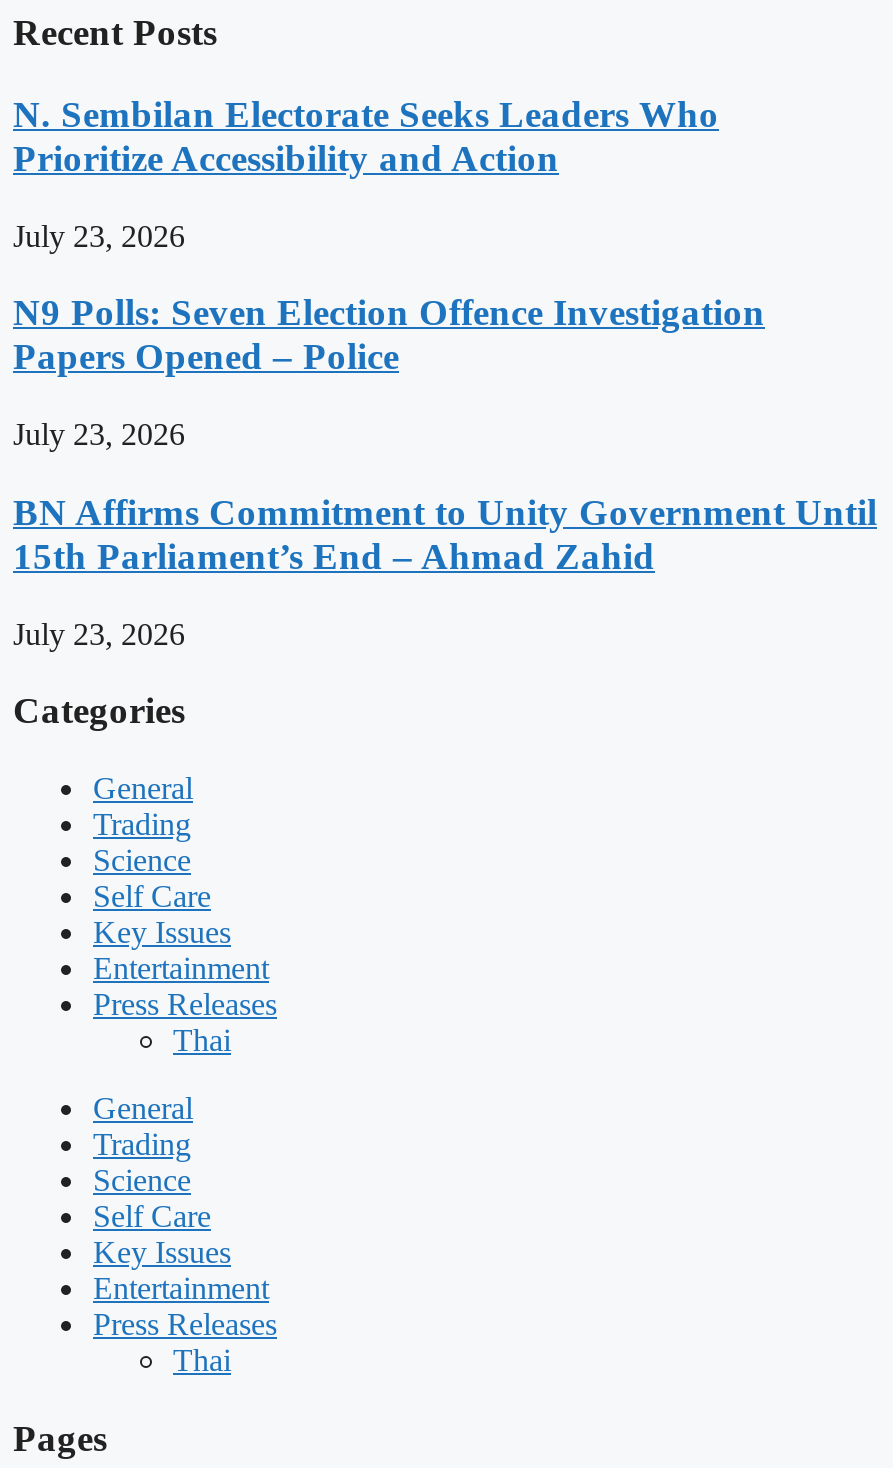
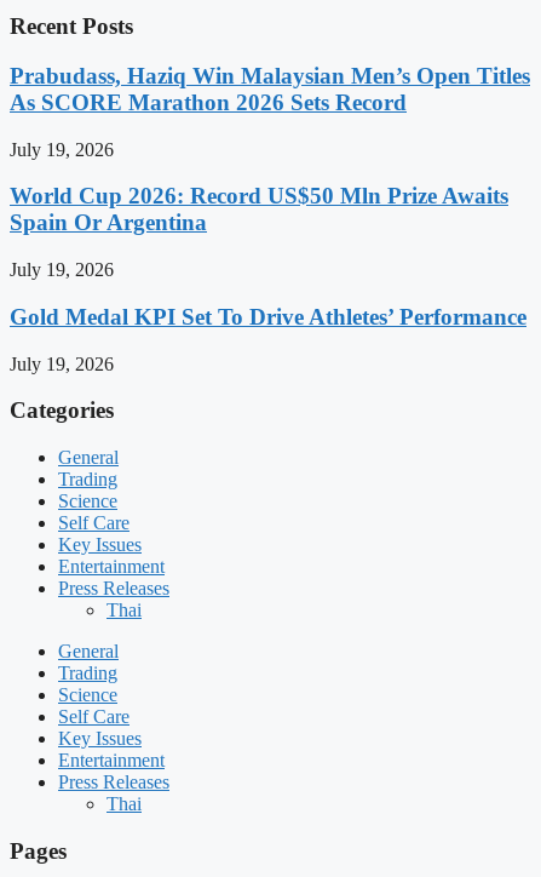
[13,93,719,179] N. Sembilan Electorate Seeks Leaders Who | Prioritize Accessibility and Action -> [10,63,530,115] Prabudass, Haziq Win Malaysian Men’s Open Titles | As SCORE Marathon 2026 Sets Record
[13,218,185,252] July 23, 2026 -> [10,139,114,159] July 19, 2026
[13,292,765,378] N9 Polls: Seven Election Offence Investigation | Papers Opened – Police -> [10,183,508,235] World Cup 2026: Record US$50 Mln Prize Awaits | Spain Or Argentina
[13,417,185,451] July 23, 2026 -> [10,259,114,280] July 19, 2026
[13,491,877,577] BN Affirms Commitment to Unity Government Until | 15th Parliament’s End – Ahmad Zahid -> [10,304,526,329] Gold Medal KPI Set To Drive Athletes’ Performance
[13,616,185,650] July 23, 2026 -> [10,353,114,374] July 19, 2026

